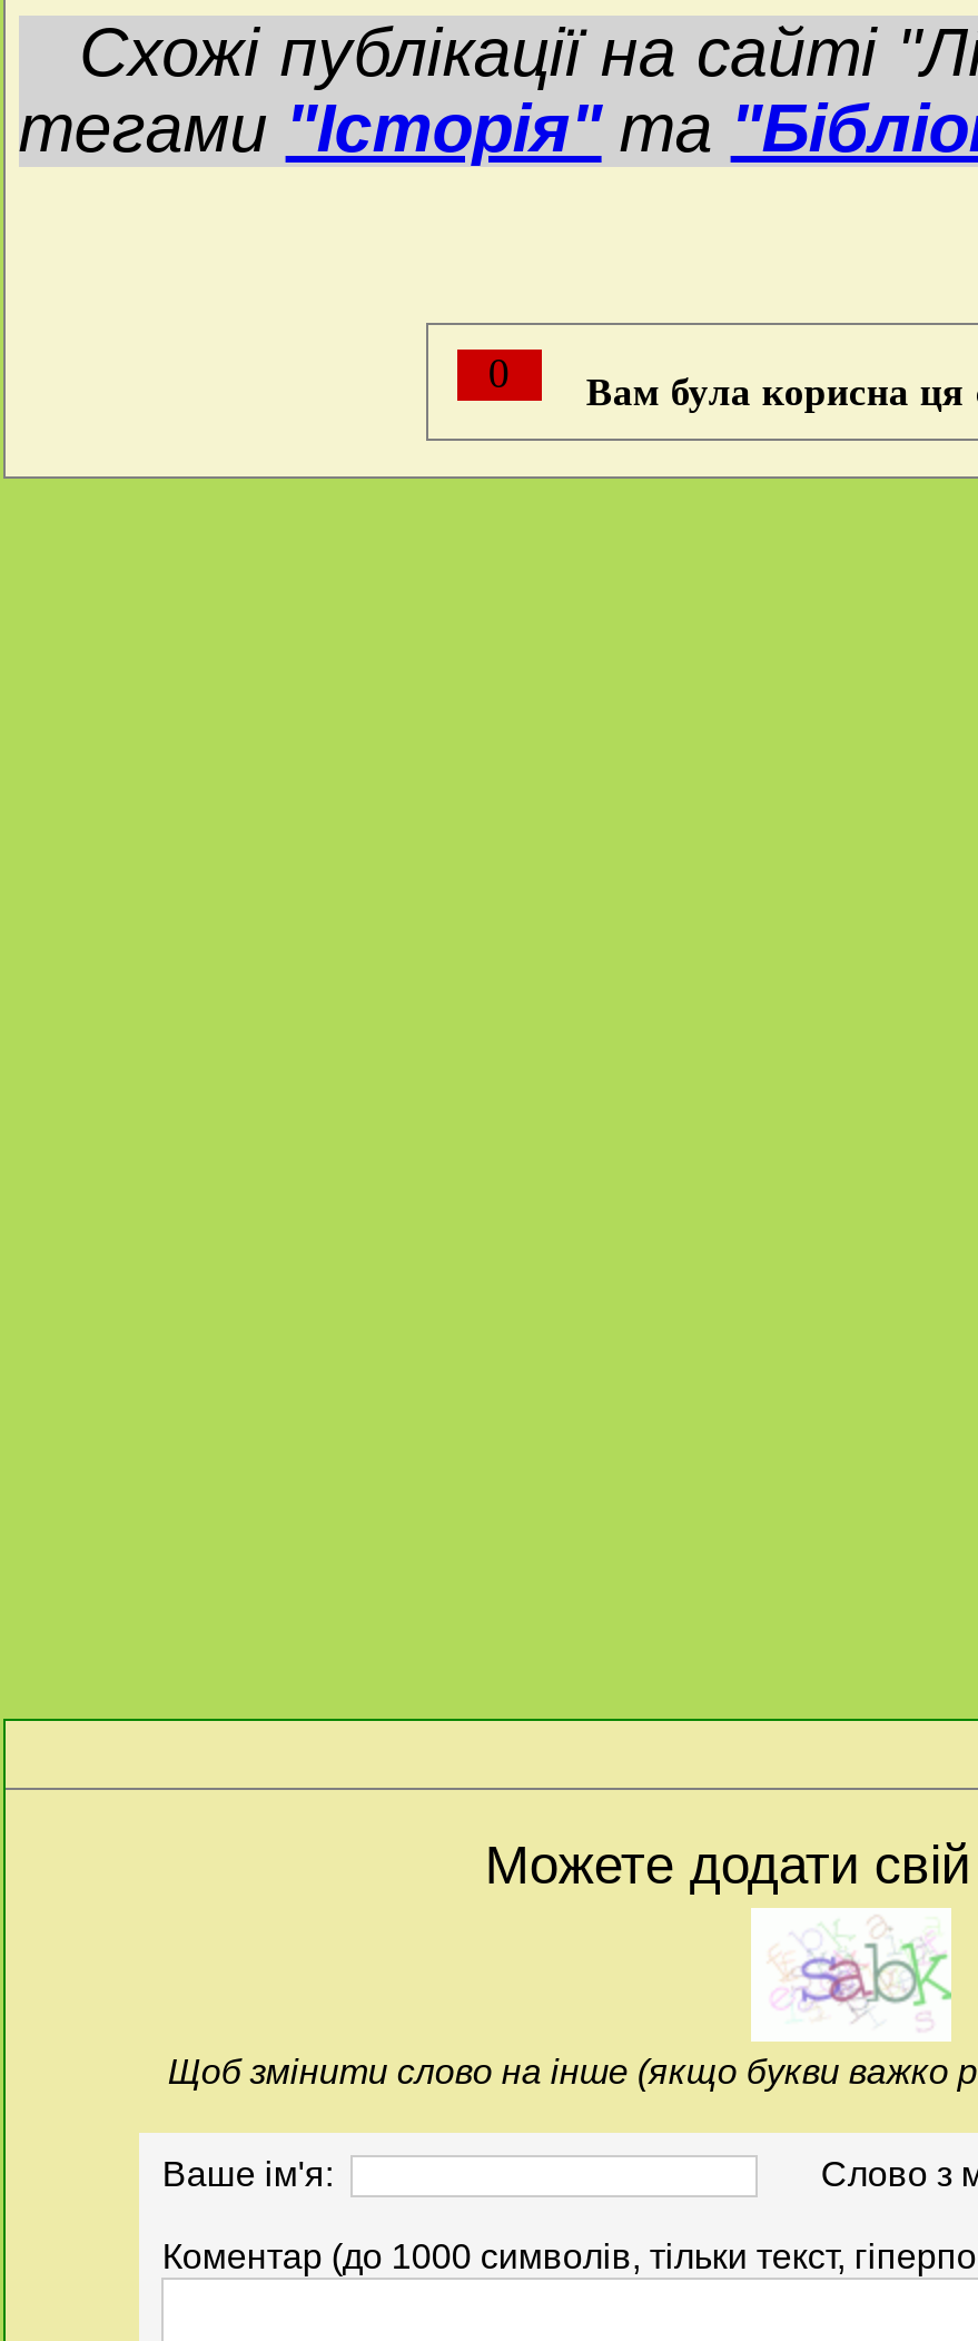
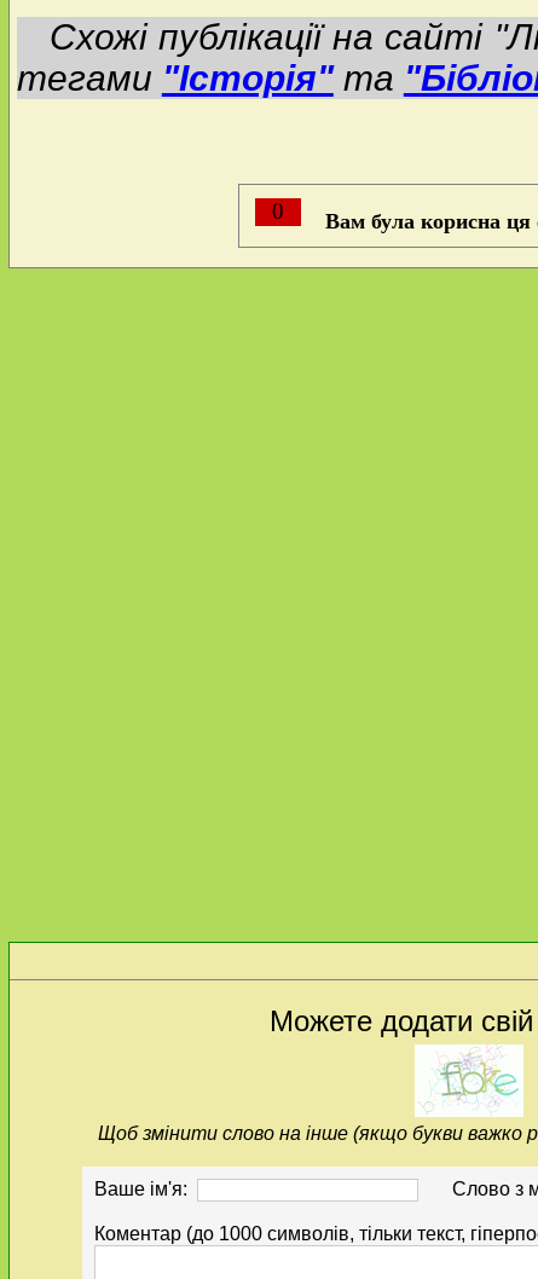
[784,1926,954,2013] [image] -> [438,1053,523,1103] [image]

